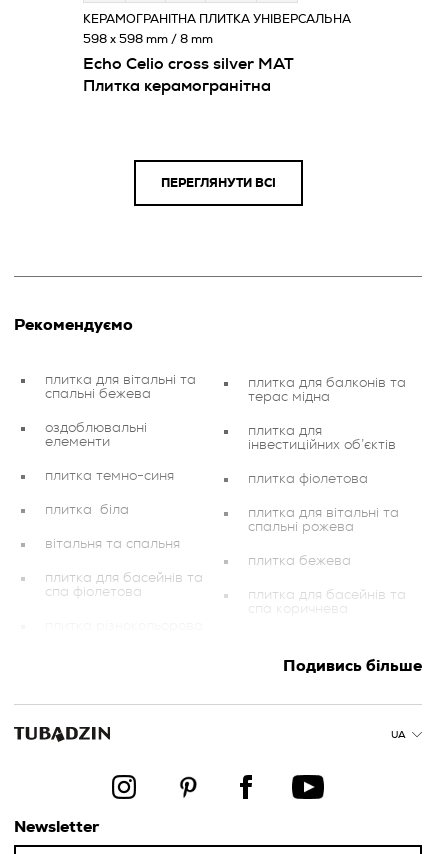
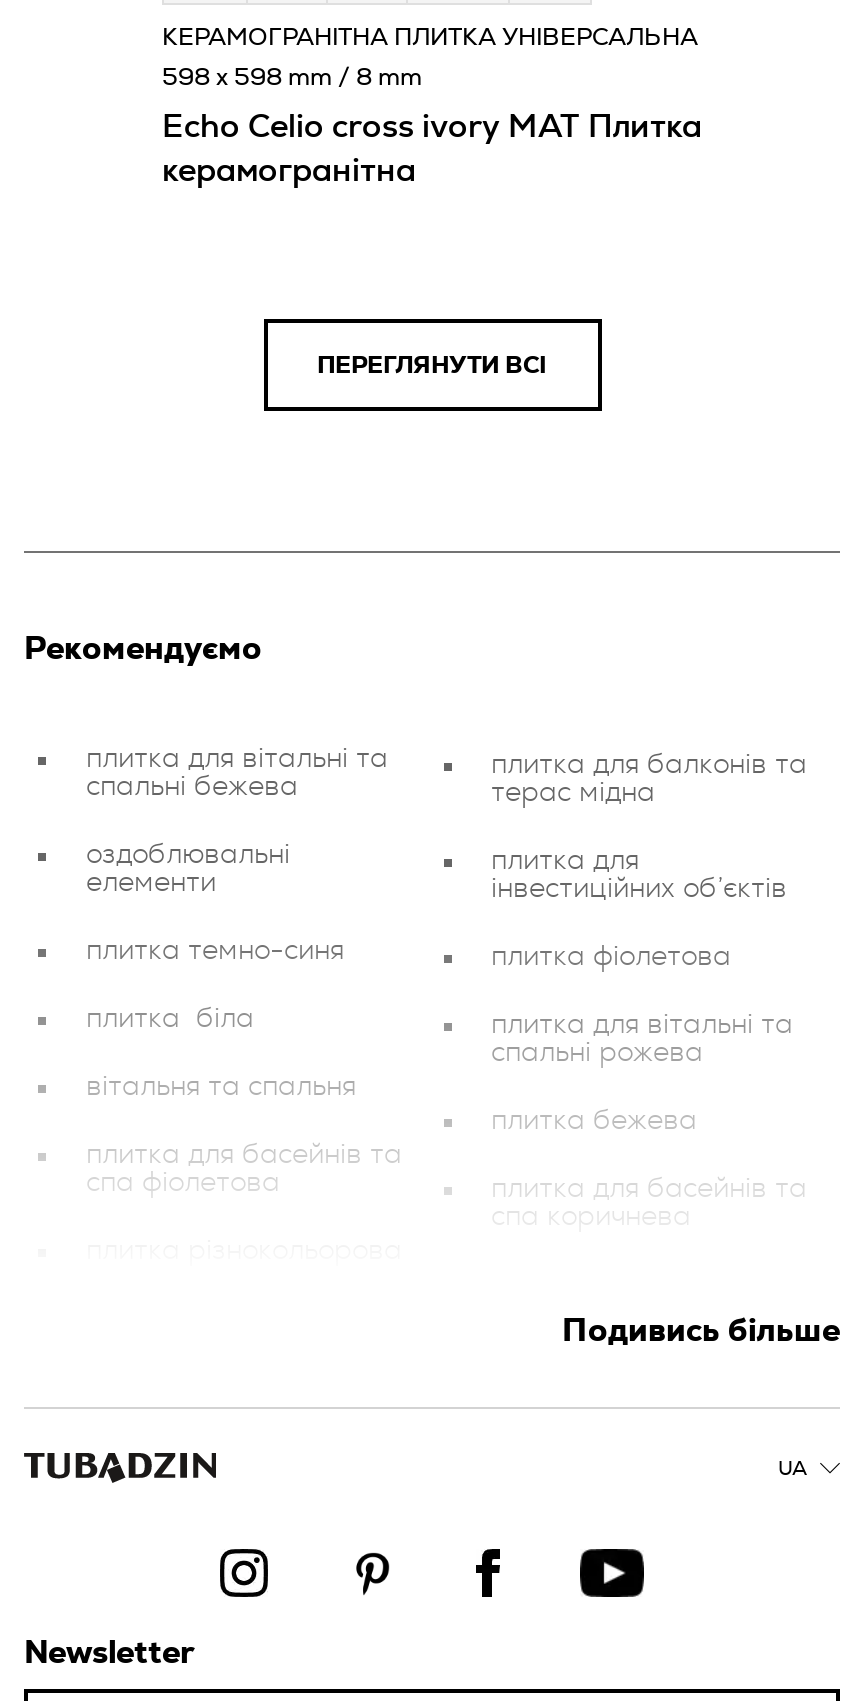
[83,56,294,94] Echo Celio cross silver MAT | Плитка керамогранітна -> [162,111,702,187] Echo Celio cross ivory MAT Плитка | керамогранітна

